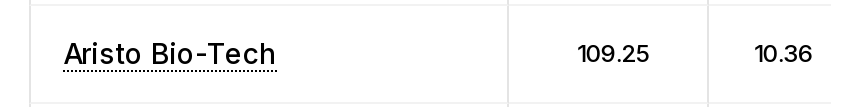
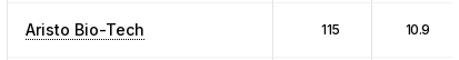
[577,38,651,68] 109.25 -> [322,21,340,38] 115
[754,38,813,68] 10.36 -> [406,21,430,38] 10.9

